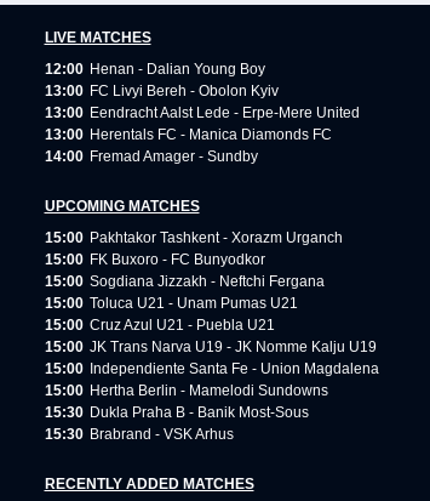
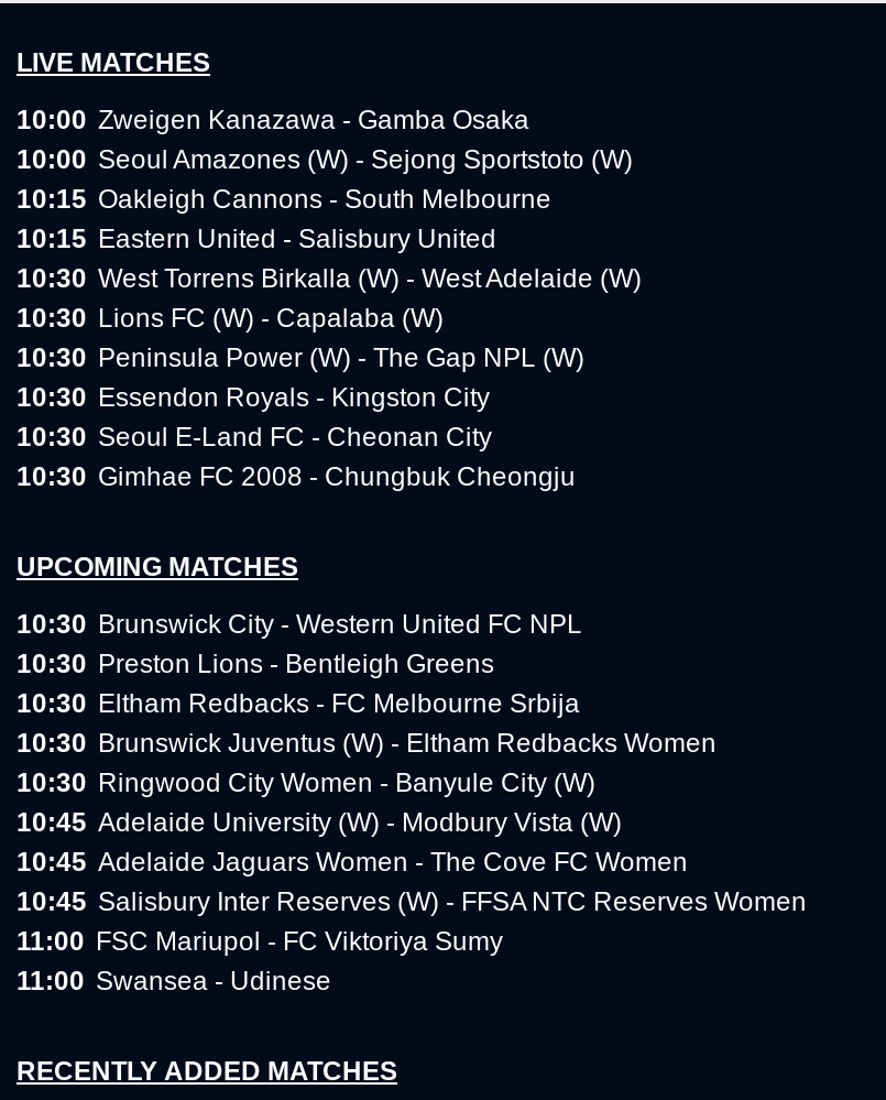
[44,61,359,165] 12:00 Henan - Dalian Young Boy | 13:00 FC Livyi Bereh - Obolon Kyiv | 13:00 Eendracht Aalst Lede - Erpe-Mere United | 13:00 Herentals FC - Manica Diamonds FC | 14:00 Fremad Amager - Sundby -> [17,105,642,493] 10:00 Zweigen Kanazawa - Gamba Osaka | 10:00 Seoul Amazones (W) - Sejong Sportstoto (W) | 10:15 Oakleigh Cannons - South Melbourne | 10:15 Eastern United - Salisbury United | 10:30 West Torrens Birkalla (W) - West Adelaide (W) | 10:30 Lions FC (W) - Capalaba (W) | 10:30 Peninsula Power (W) - The Gap NPL (W) | 10:30 Essendon Royals - Kingston City | 10:30 Seoul E-Land FC - Cheonan City | 10:30 Gimhae FC 2008 - Chungbuk Cheongju
[44,230,379,443] 15:00 Pakhtakor Tashkent - Xorazm Urganch | 15:00 FK Buxoro - FC Bunyodkor | 15:00 Sogdiana Jizzakh - Neftchi Fergana | 15:00 Toluca U21 - Unam Pumas U21 | 15:00 Cruz Azul U21 - Puebla U21 | 15:00 JK Trans Narva U19 - JK Nomme Kalju U19 | 15:00 Independiente Santa Fe - Union Magdalena | 15:00 Hertha Berlin - Mamelodi Sundowns | 15:30 Dukla Praha B - Banik Most-Sous | 15:30 Brabrand - VSK Arhus -> [17,609,807,997] 10:30 Brunswick City - Western United FC NPL | 10:30 Preston Lions - Bentleigh Greens | 10:30 Eltham Redbacks - FC Melbourne Srbija | 10:30 Brunswick Juventus (W) - Eltham Redbacks Women | 10:30 Ringwood City Women - Banyule City (W) | 10:45 Adelaide University (W) - Modbury Vista (W) | 10:45 Adelaide Jaguars Women - The Cove FC Women | 10:45 Salisbury Inter Reserves (W) - FFSA NTC Reserves Women | 11:00 FSC Mariupol - FC Viktoriya Sumy | 11:00 Swansea - Udinese

